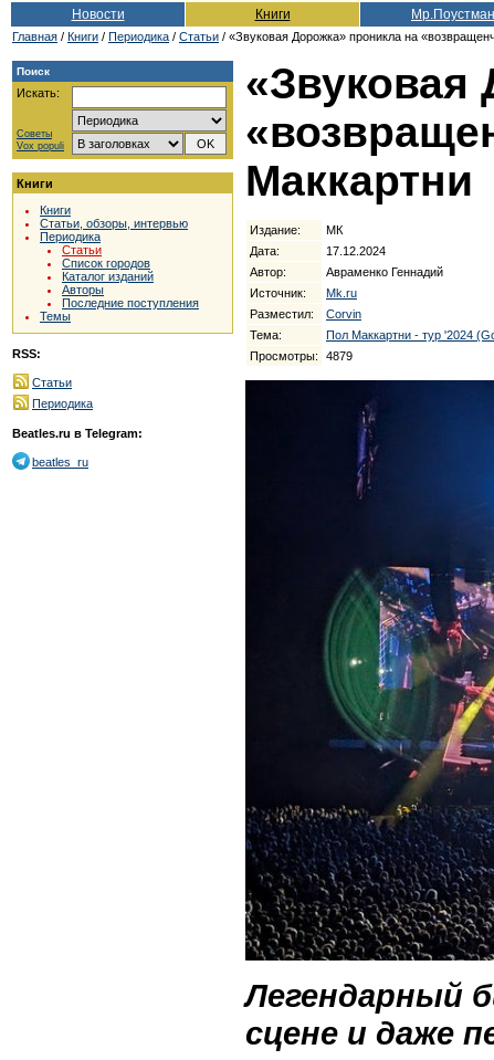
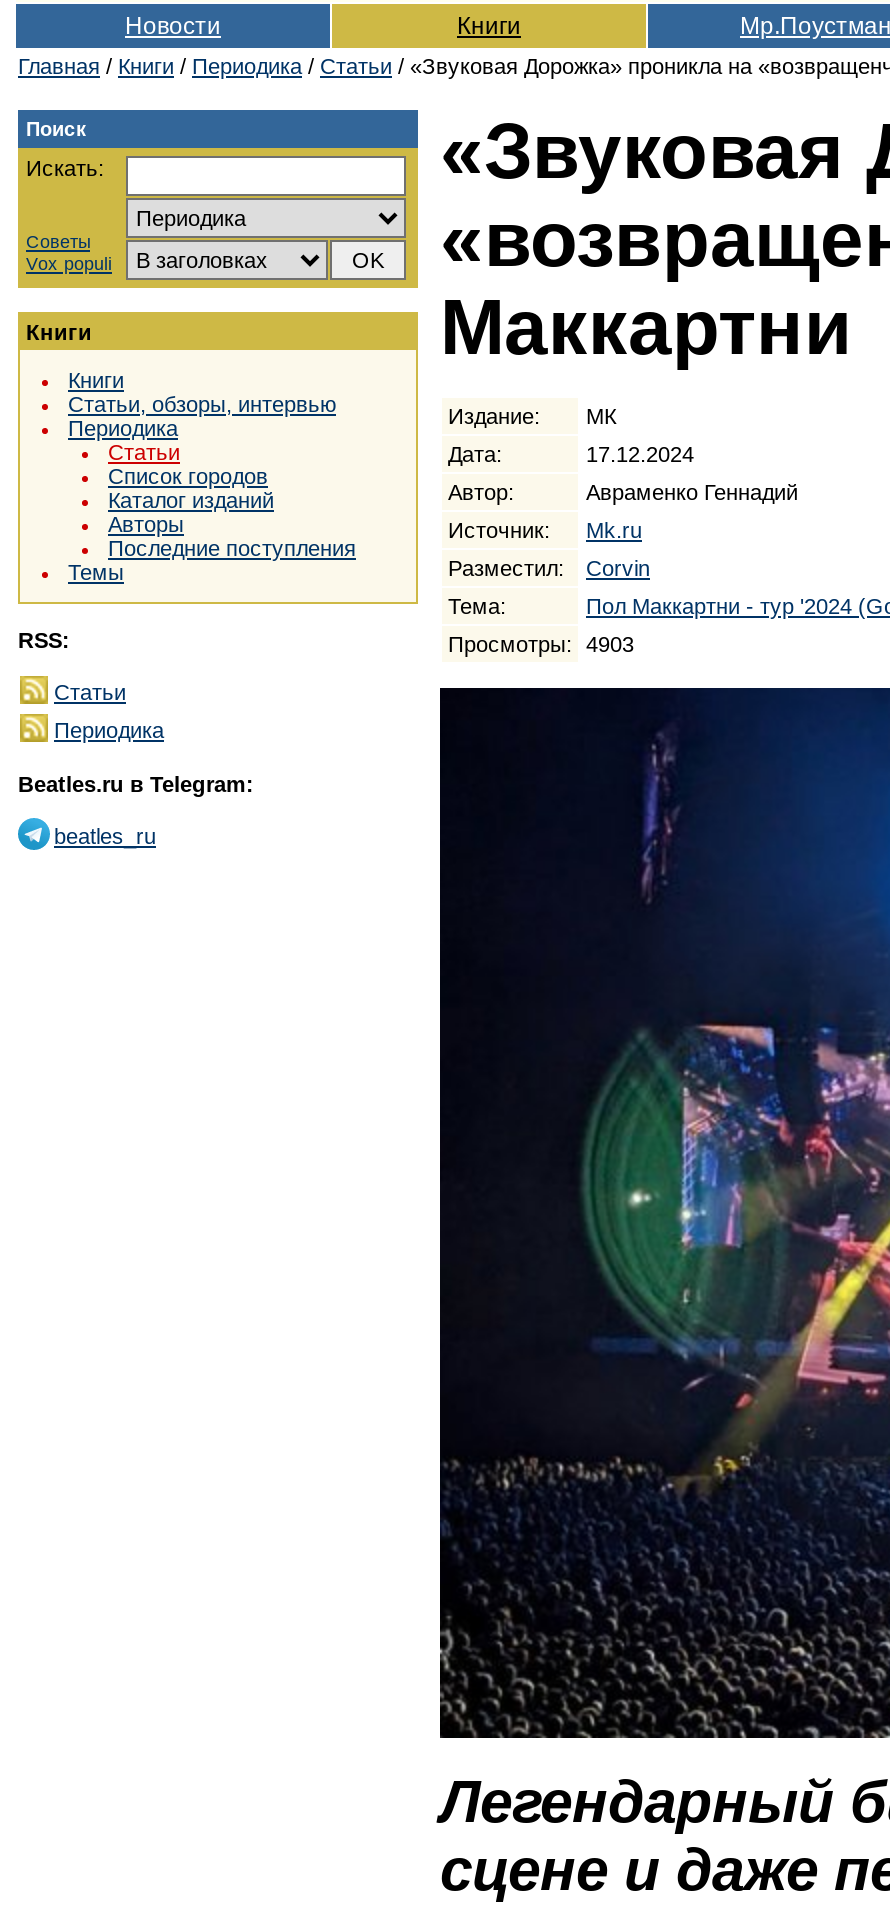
[250,349,353,362] Просмотры: 4879 -> [448,631,634,655] Просмотры: 4903

